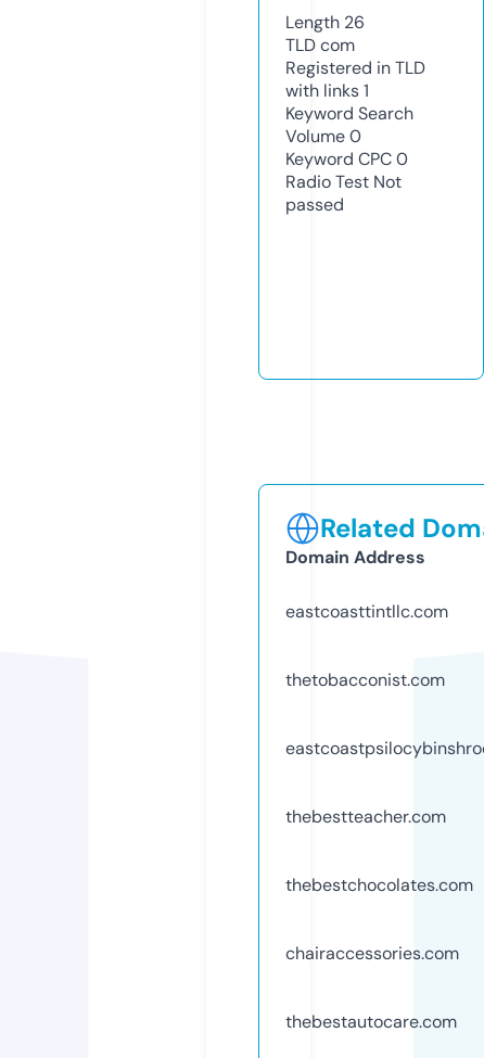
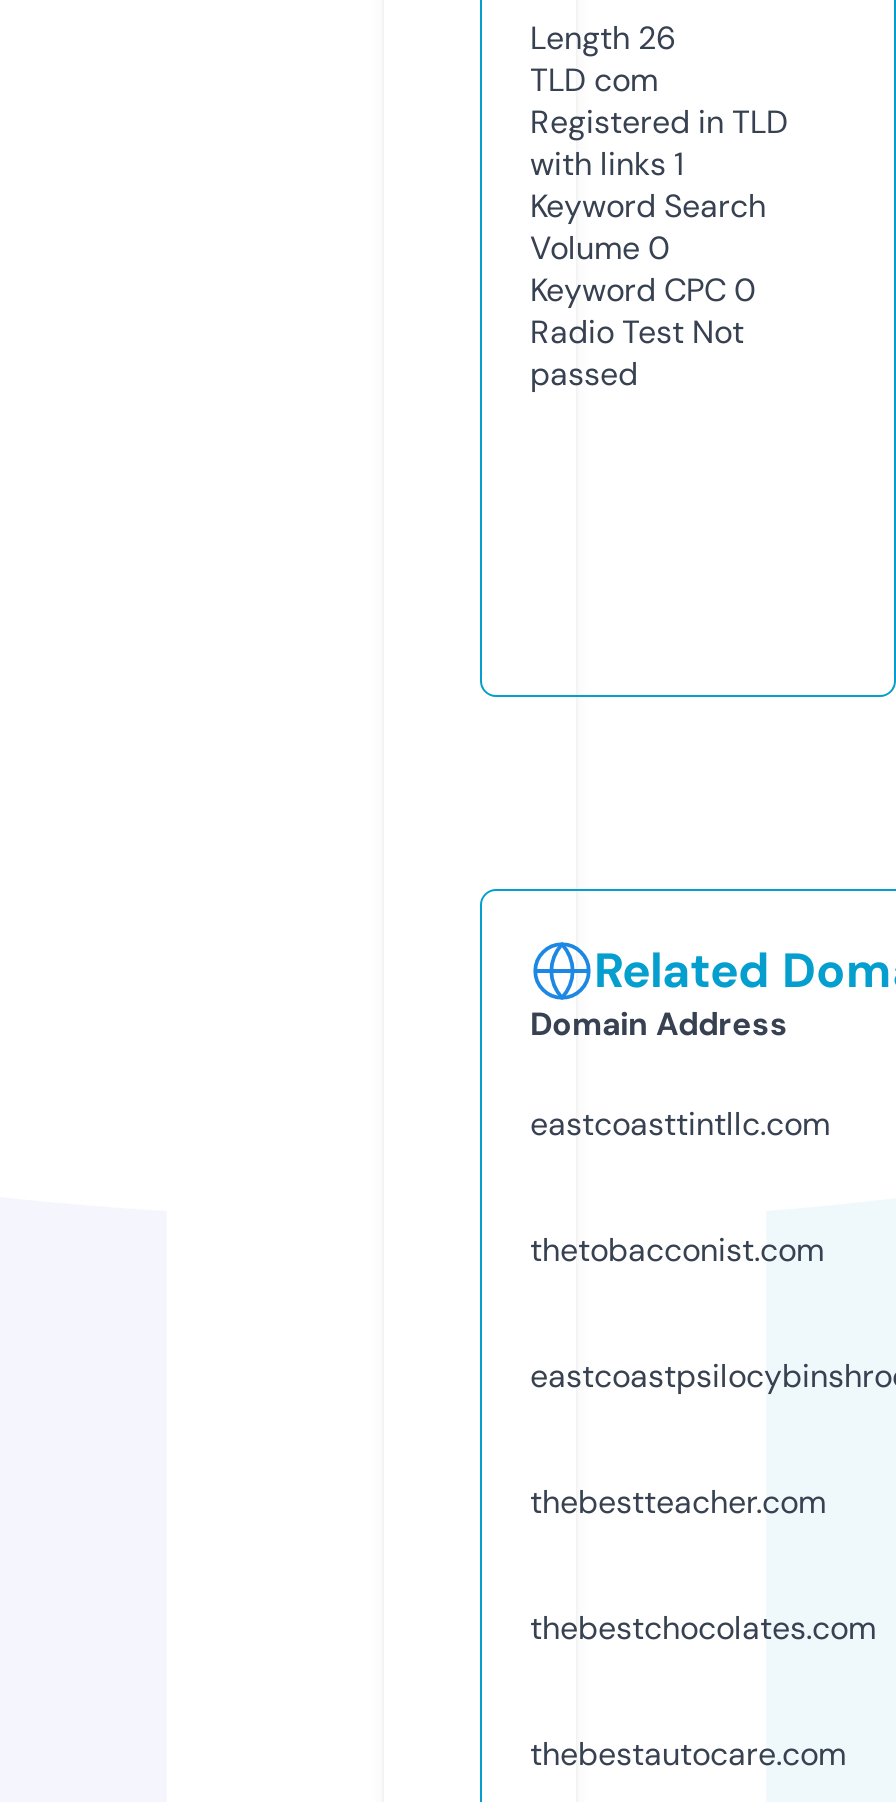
[285,942,459,964] chairaccessories.com -> none

